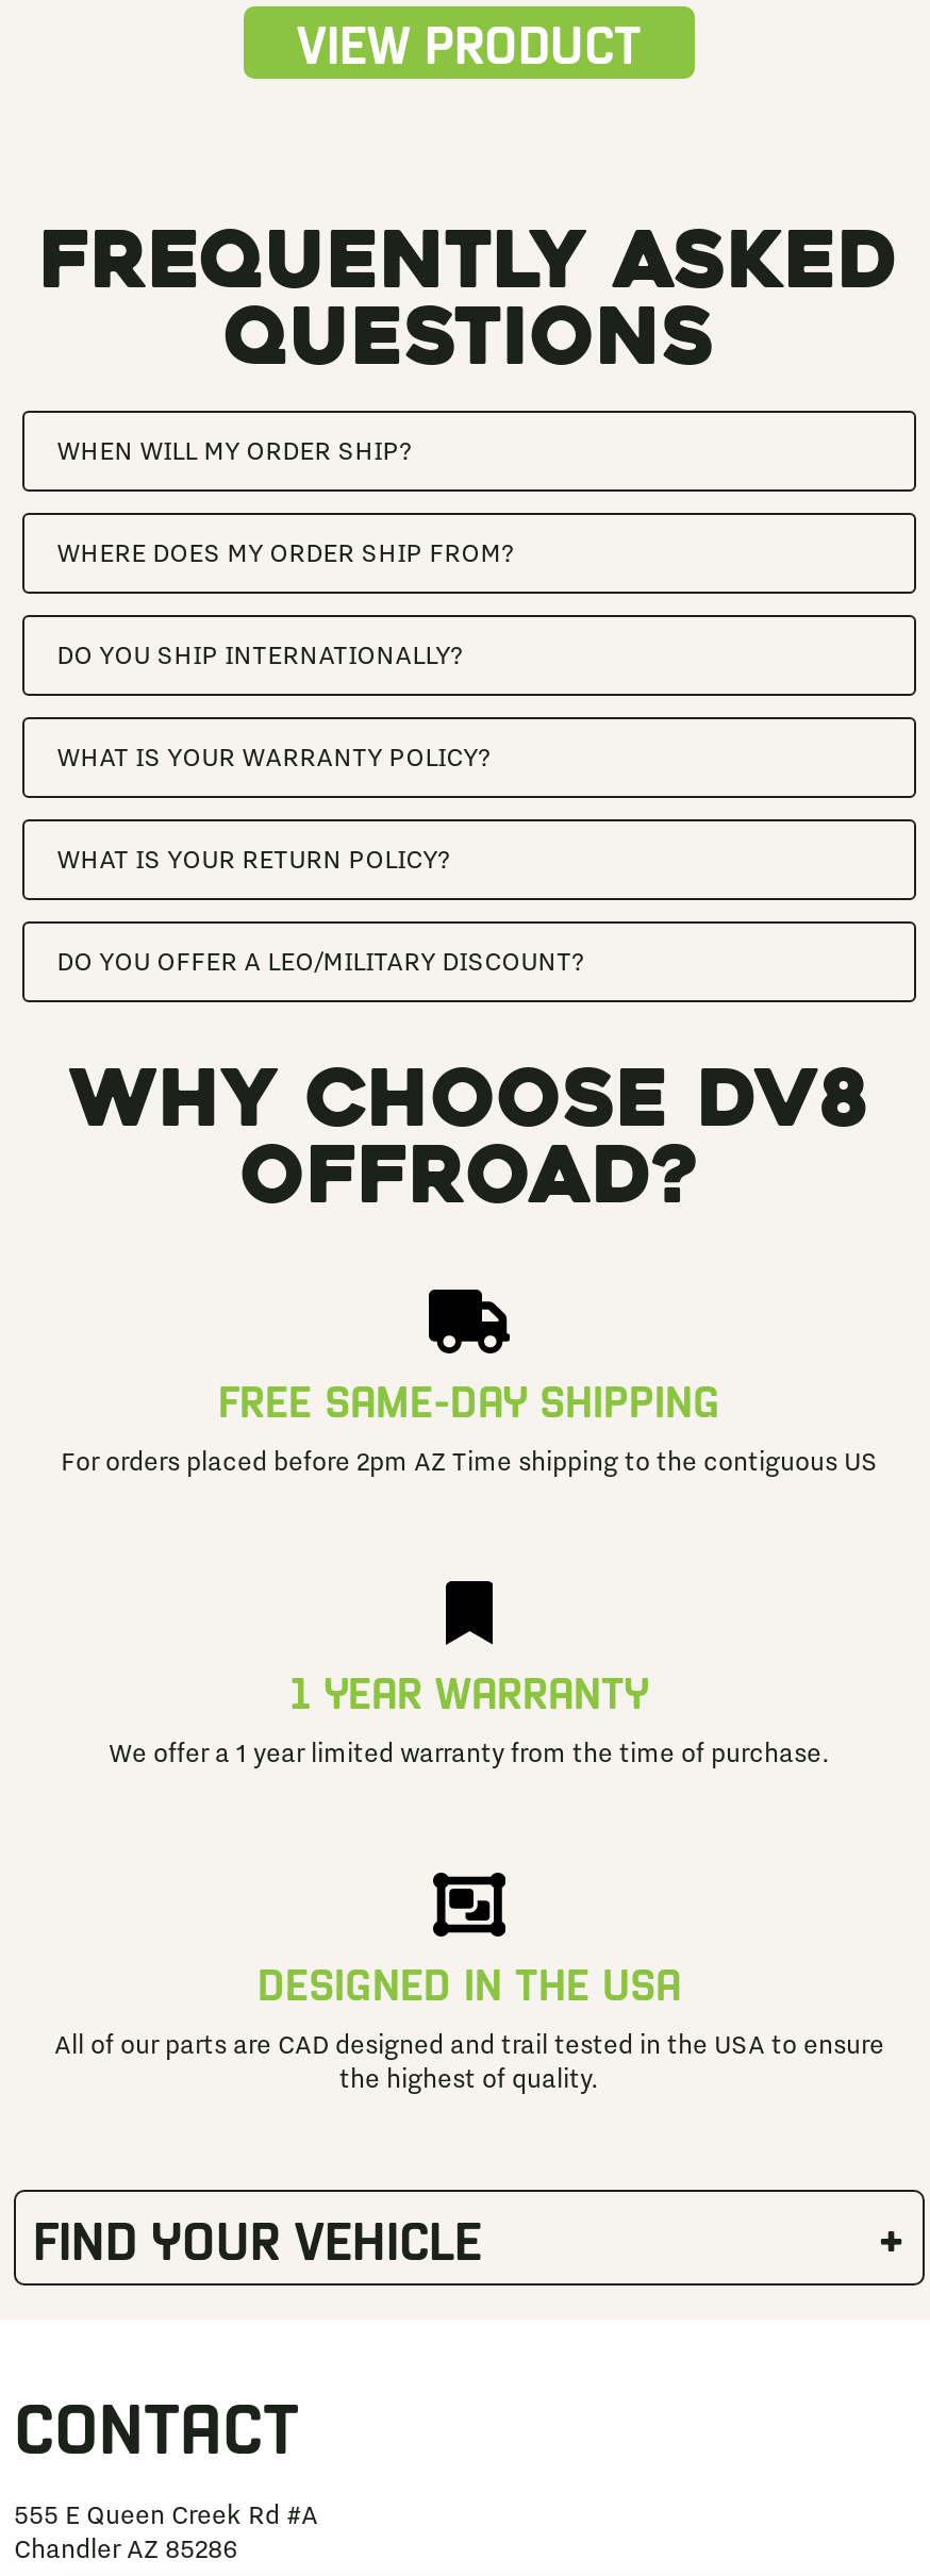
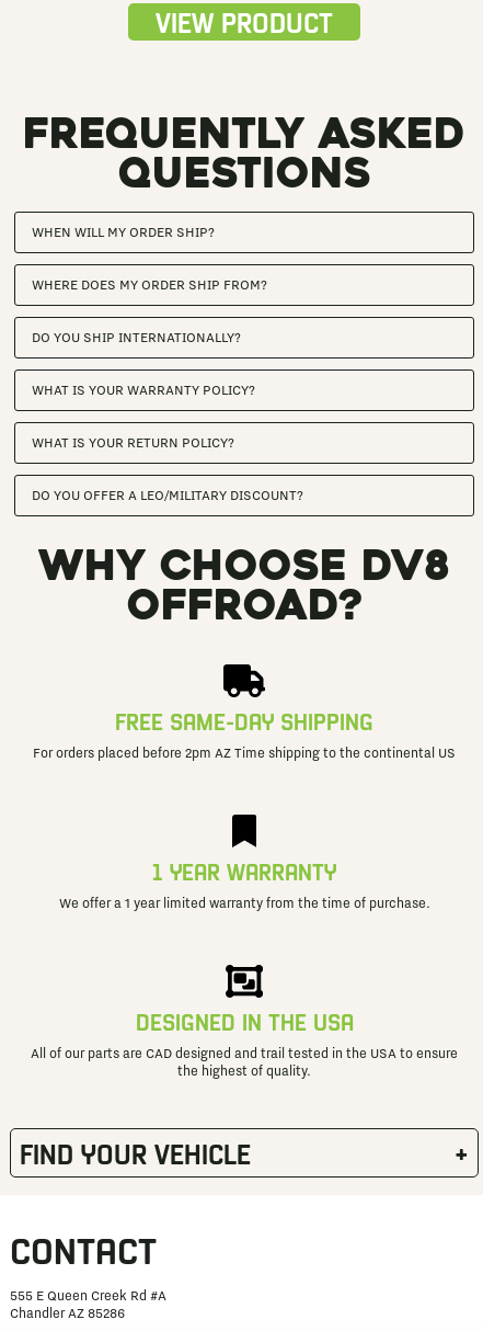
[61,1446,878,1476] For orders placed before 2pm AZ Time shipping to the contiguous US -> [33,745,456,760] For orders placed before 2pm AZ Time shipping to the continental US

